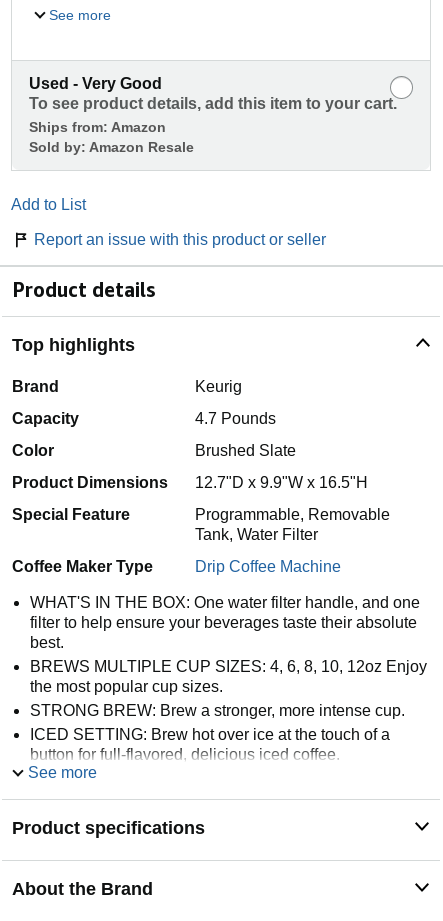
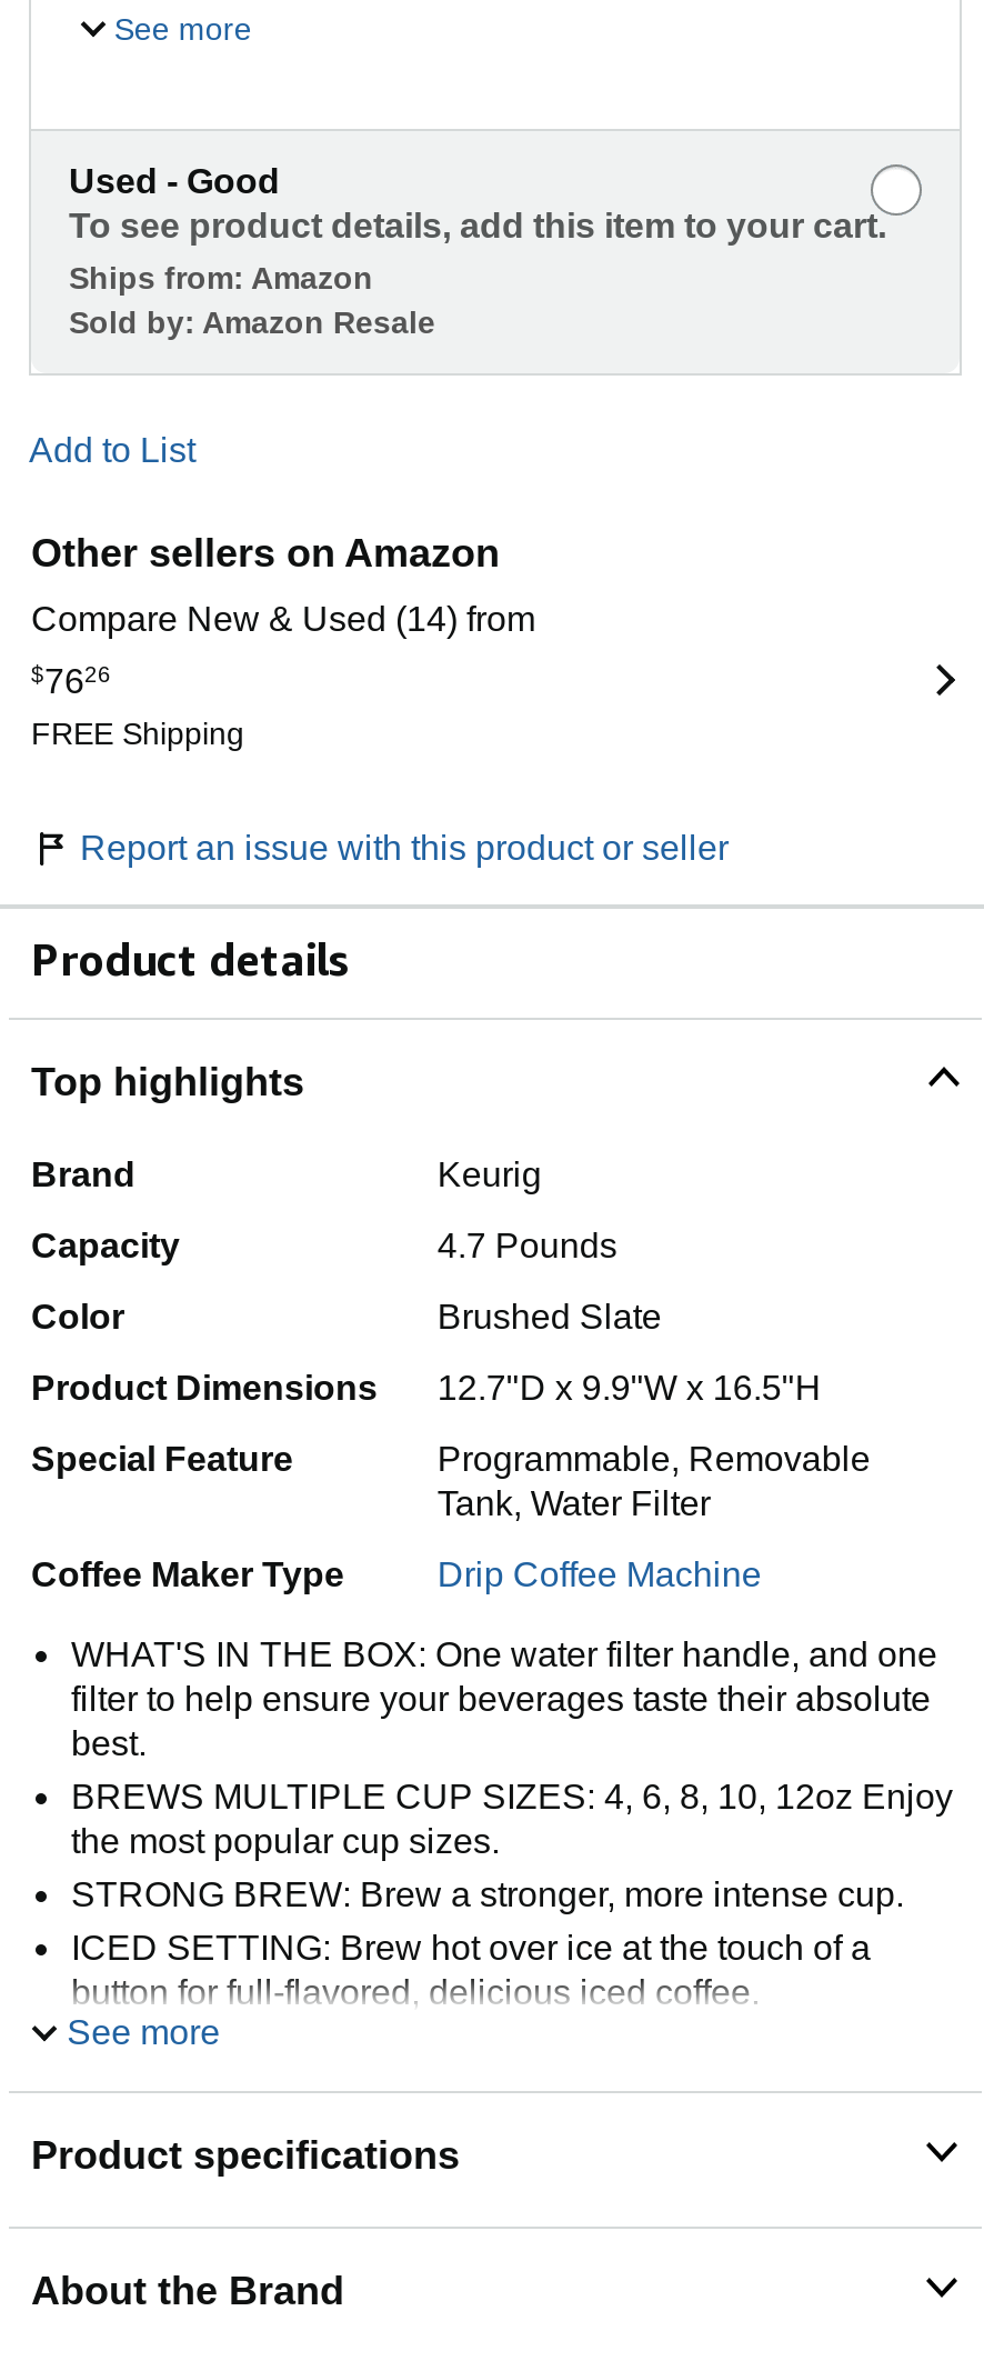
[29,75,162,92] Used - Very Good -> [69,162,280,200] Used - Good
none -> [31,531,535,751] Other sellers on Amazon | Compare New & Used (14) from | $7626 | FREE Shipping

